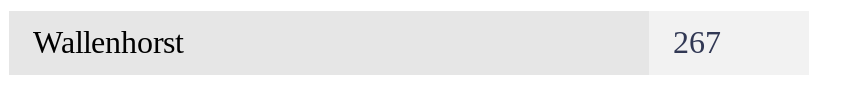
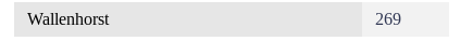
[673,26,721,60] 267 -> [375,10,401,28] 269

